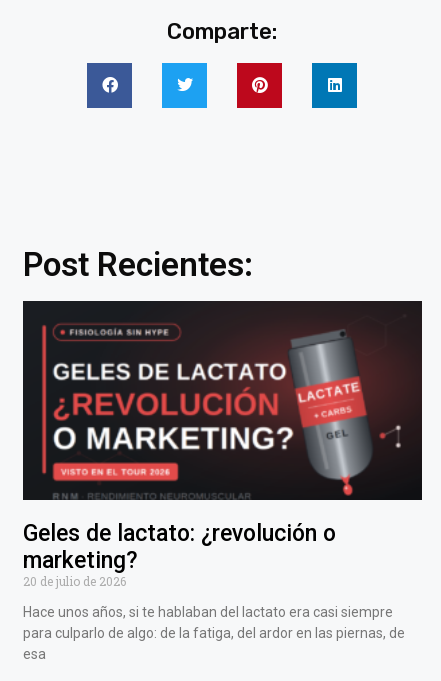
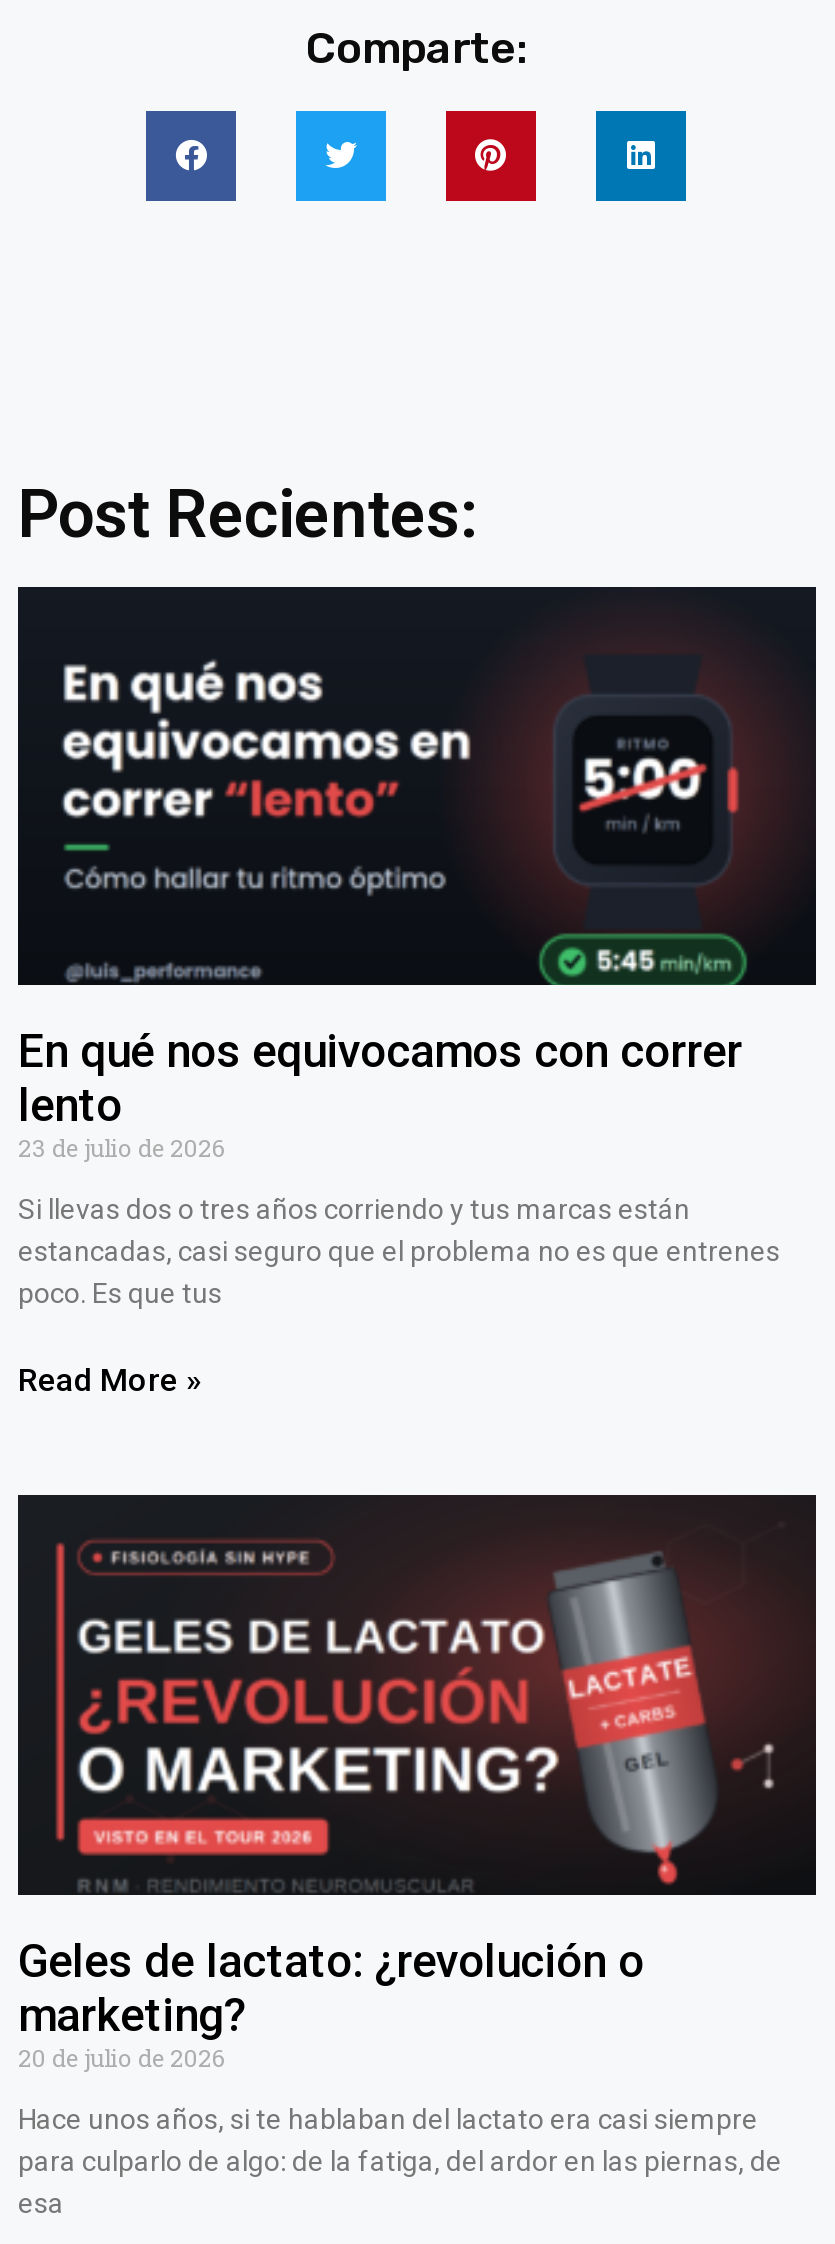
none -> [18,631,780,1400] [image] | En qué nos equivocamos con correr | lento | 23 de julio de 2026 | Si llevas dos o tres años corriendo y tus marcas están | estancadas, casi seguro que el problema no es que entrenes | poco. Es que tus | Read More »

